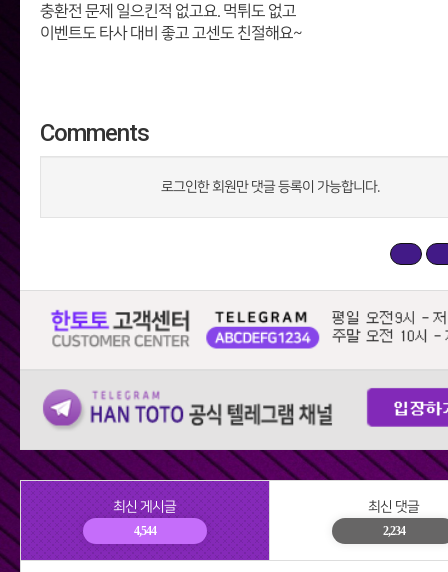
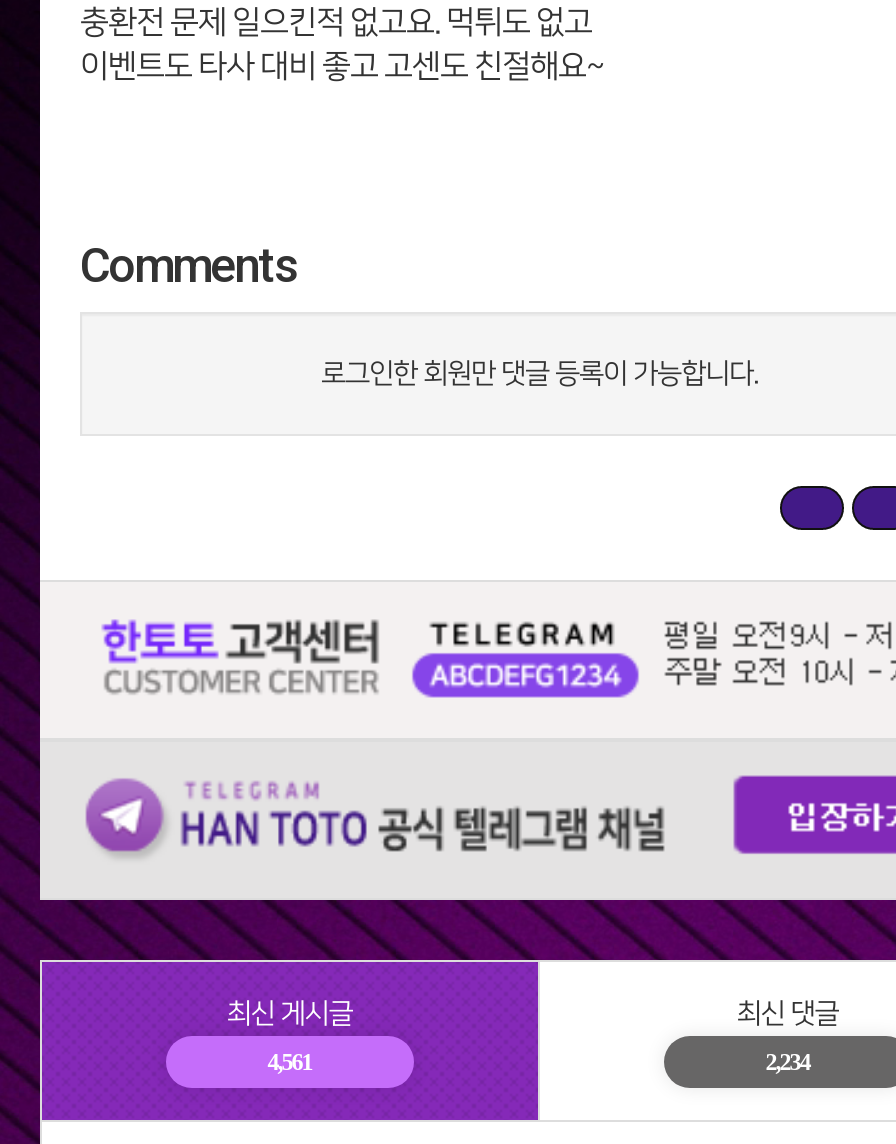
[134,524,156,538] 4,544 -> [268,1048,312,1076] 4,561

